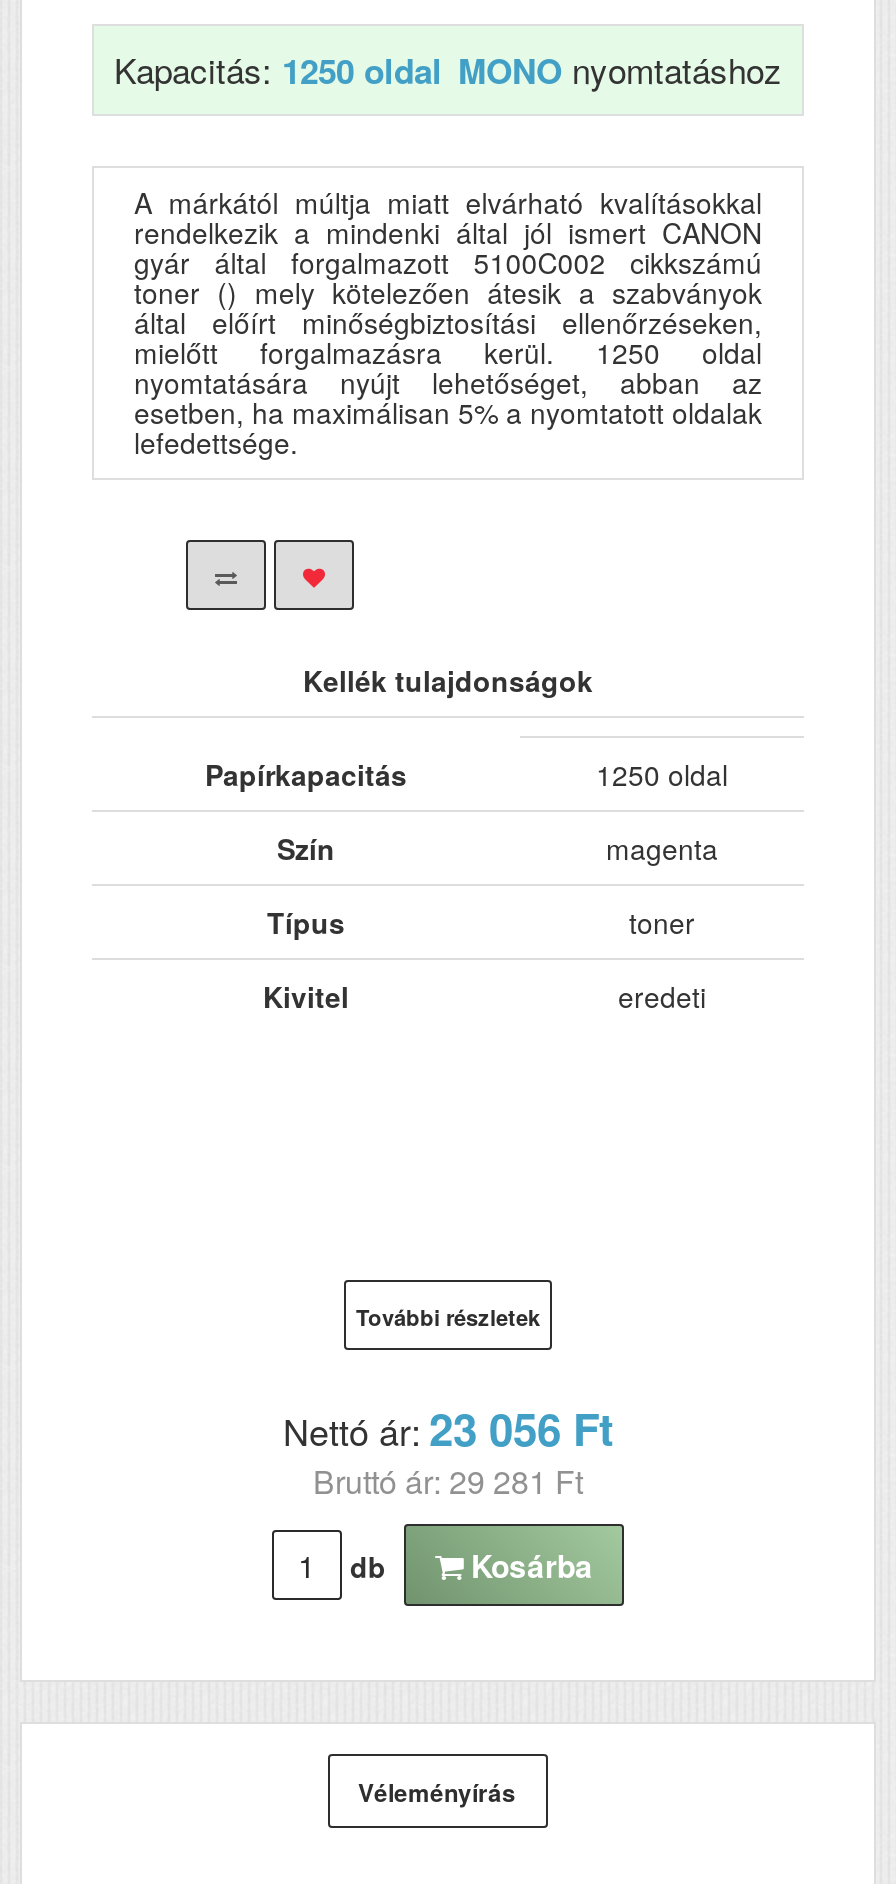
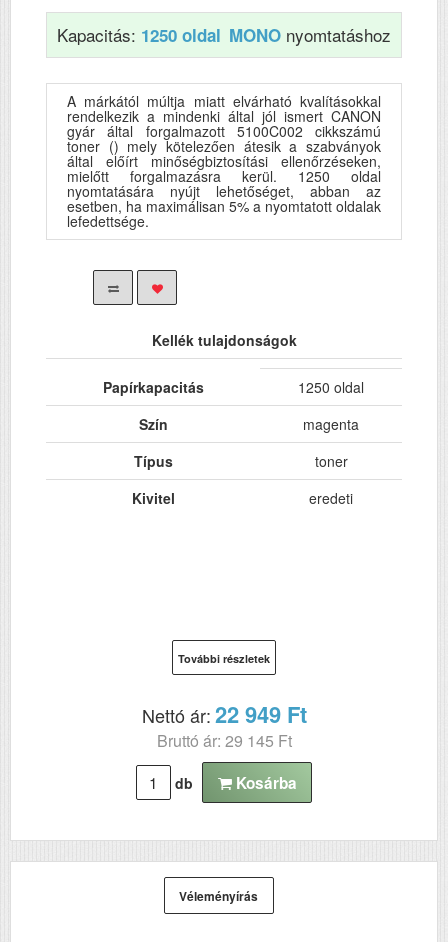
[283,1396,613,1460] Nettó ár: 23 056 Ft -> [141,698,306,730] Nettó ár: 22 949 Ft
[313,1458,583,1504] Bruttó ár: 29 281 Ft -> [156,729,291,752] Bruttó ár: 29 145 Ft

